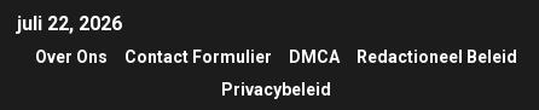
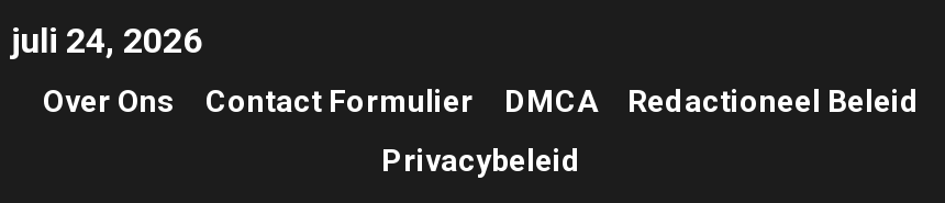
[17,12,122,35] juli 22, 2026 -> [11,20,202,62] juli 24, 2026

